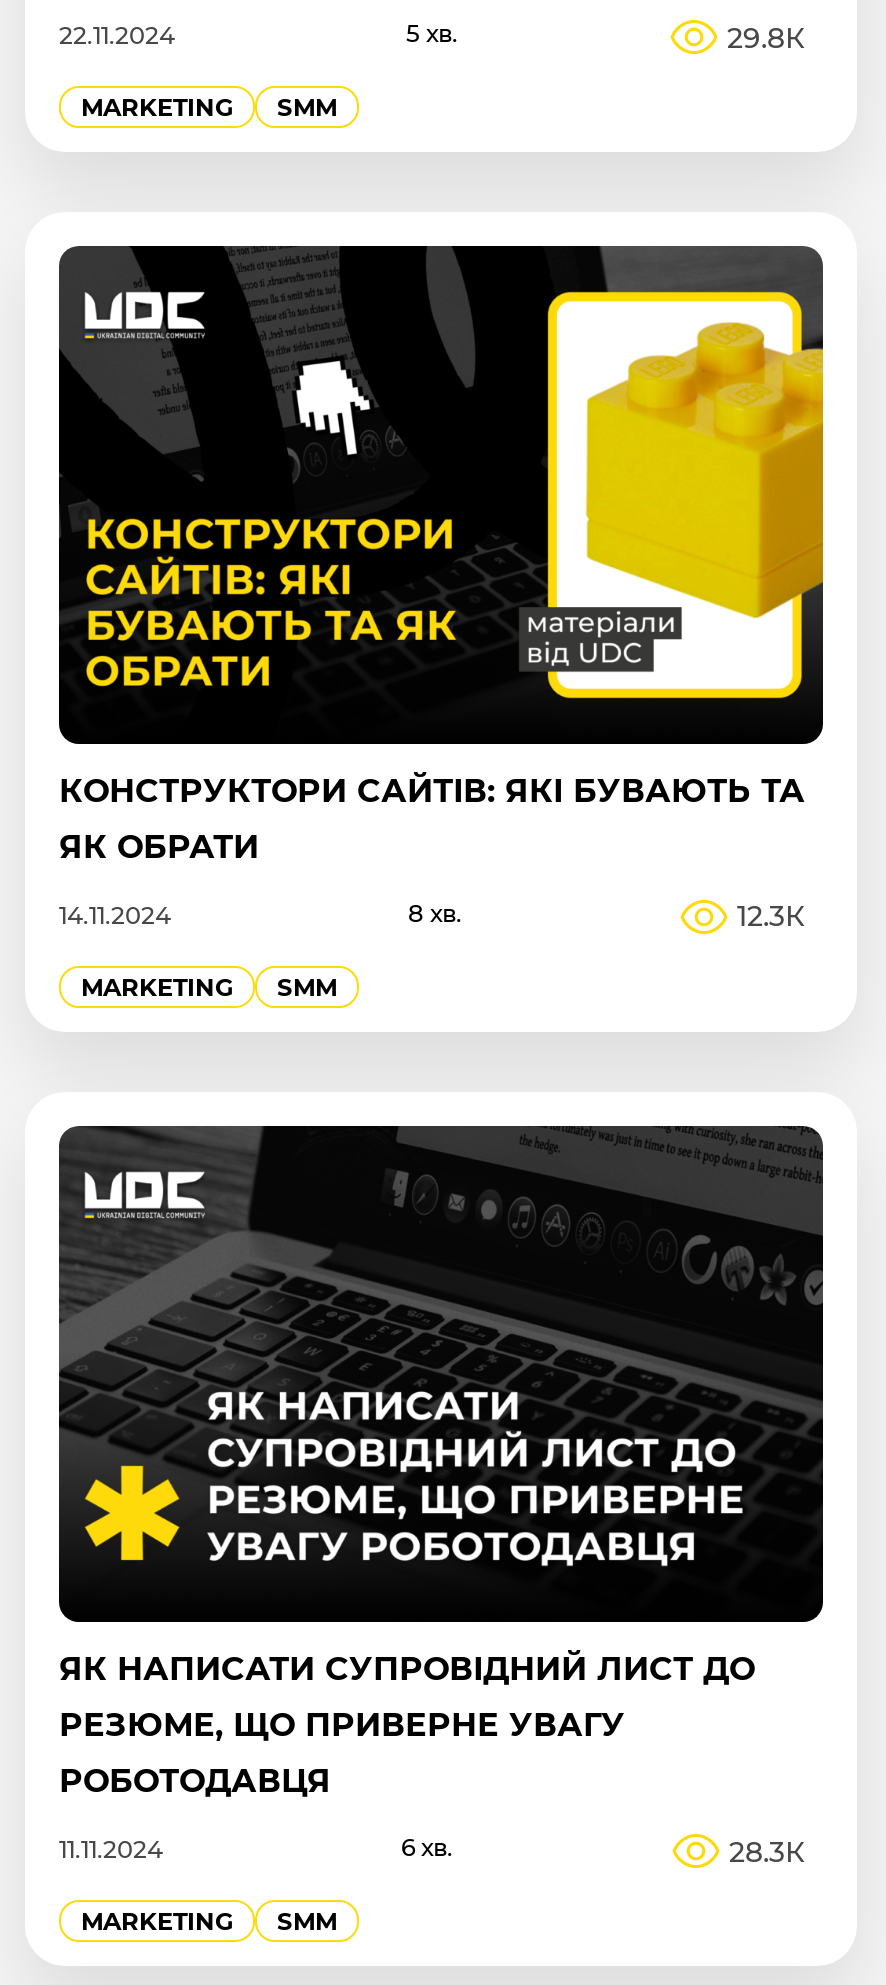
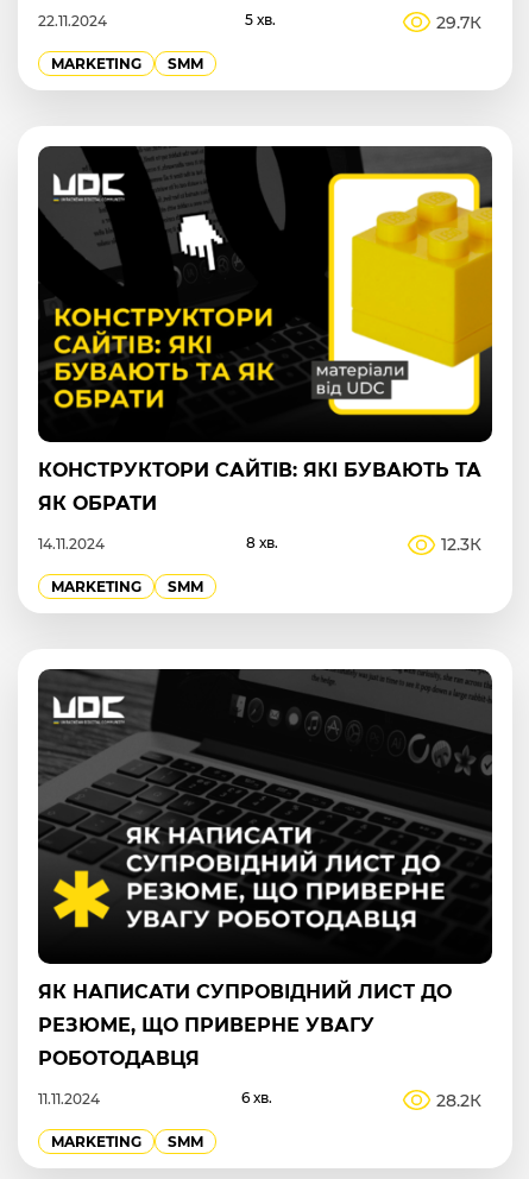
[727,20,805,56] 29.8К -> [436,12,481,33] 29.7К
[729,1833,805,1869] 28.3К -> [436,1089,481,1111] 28.2К

